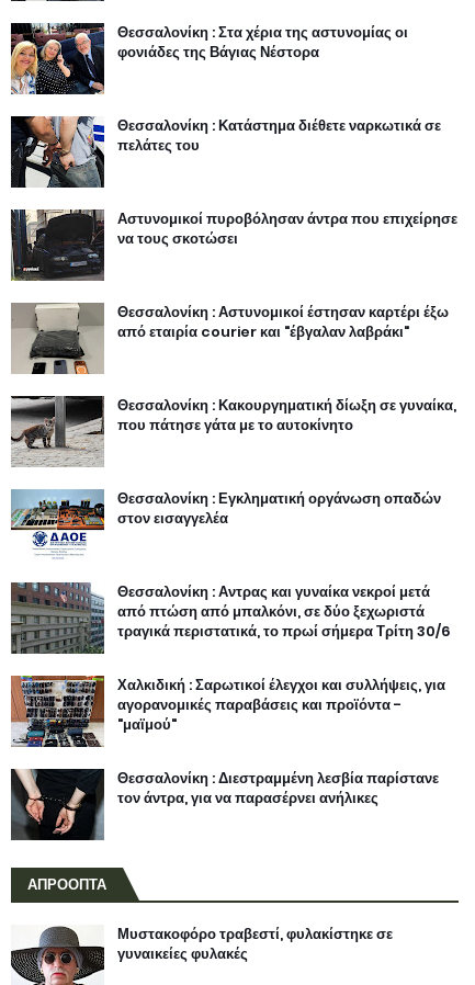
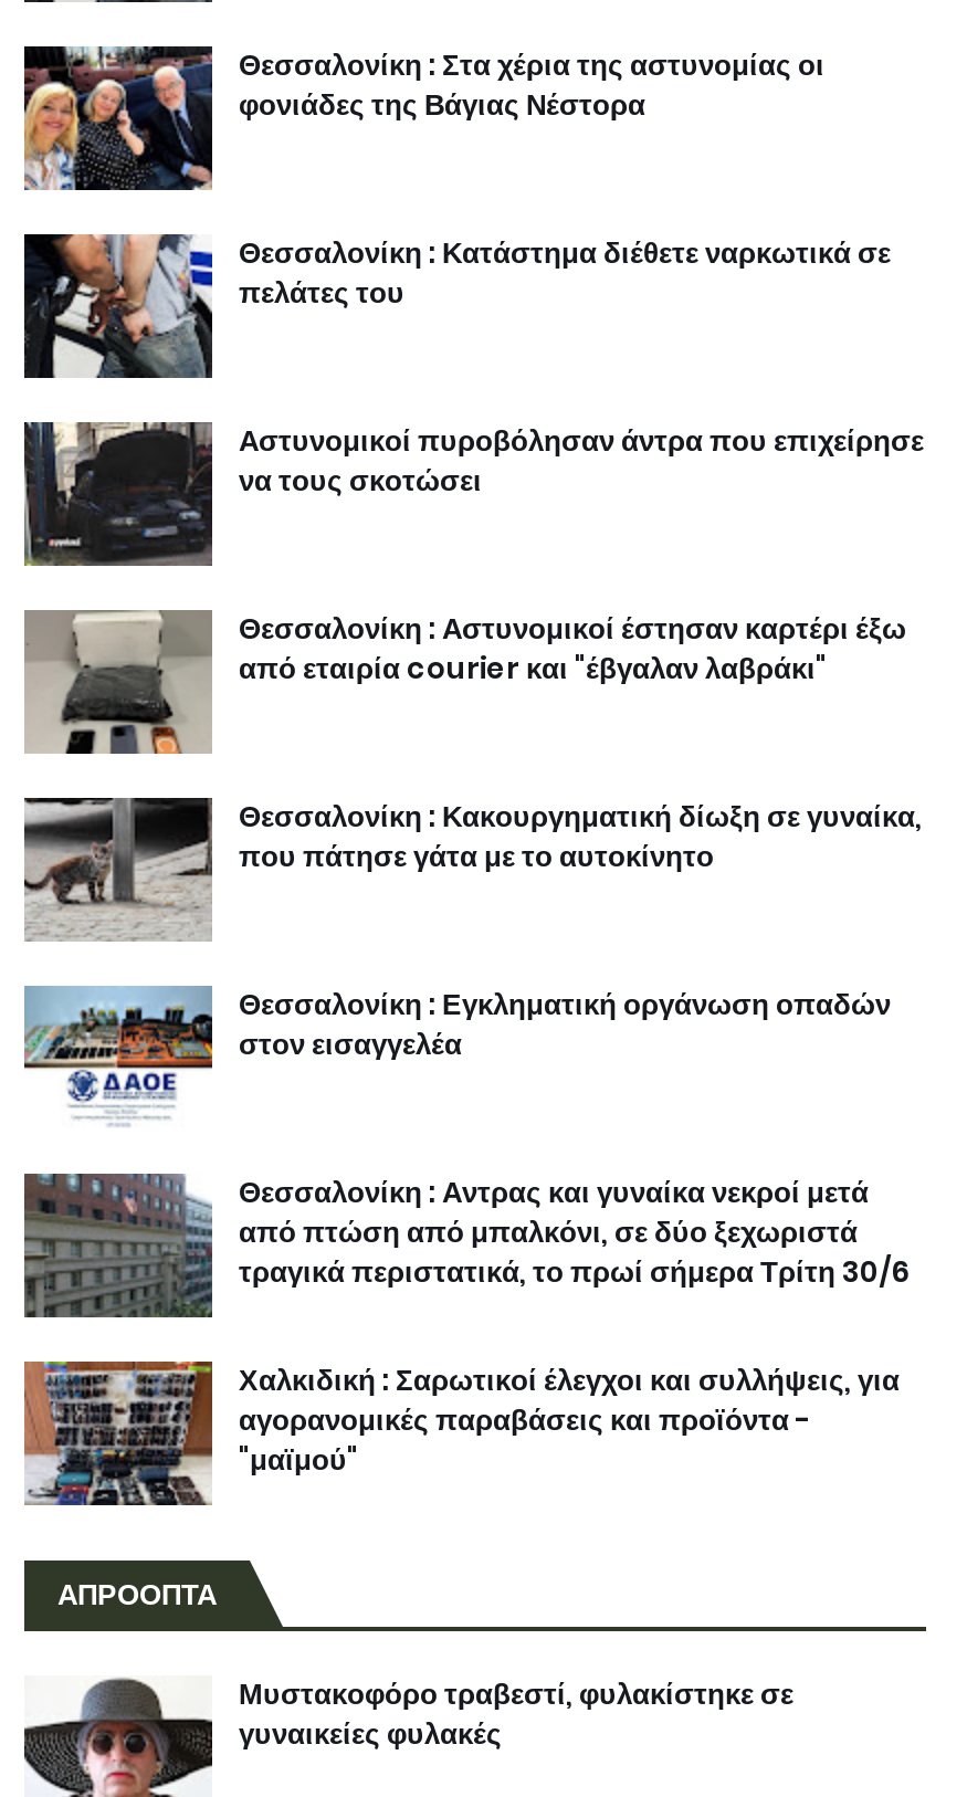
[10,768,439,841] [image] | Θεσσαλονίκη : Διεστραμμένη λεσβία παρίστανε | τον άντρα, για να παρασέρνει ανήλικες -> none

